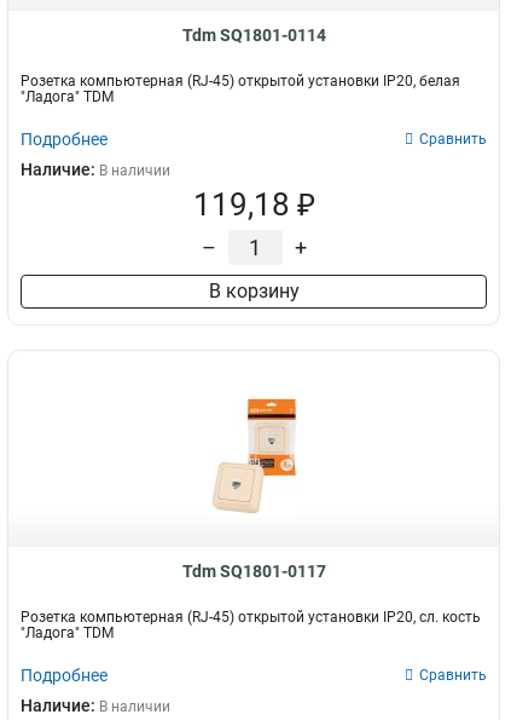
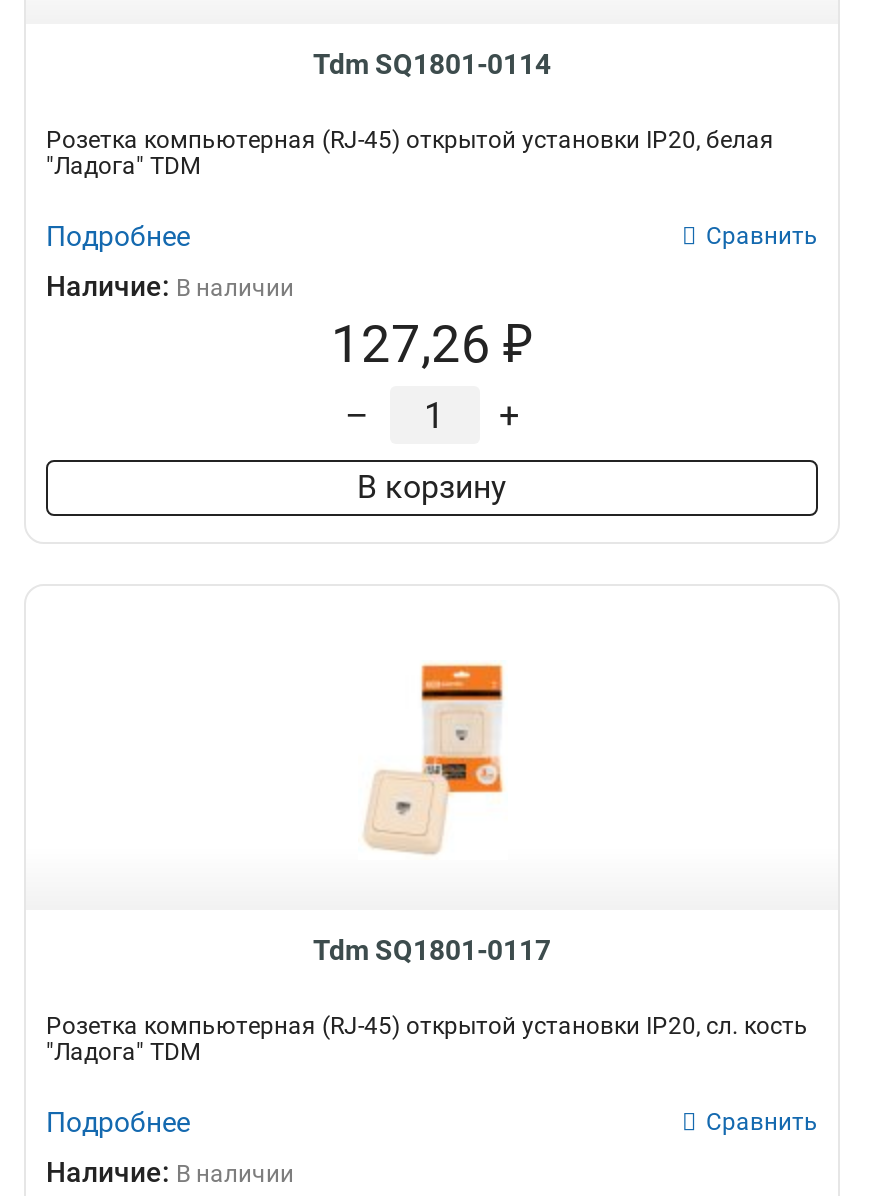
[193,186,315,223] 119,18 ₽ -> [331,314,533,374] 127,26 ₽

